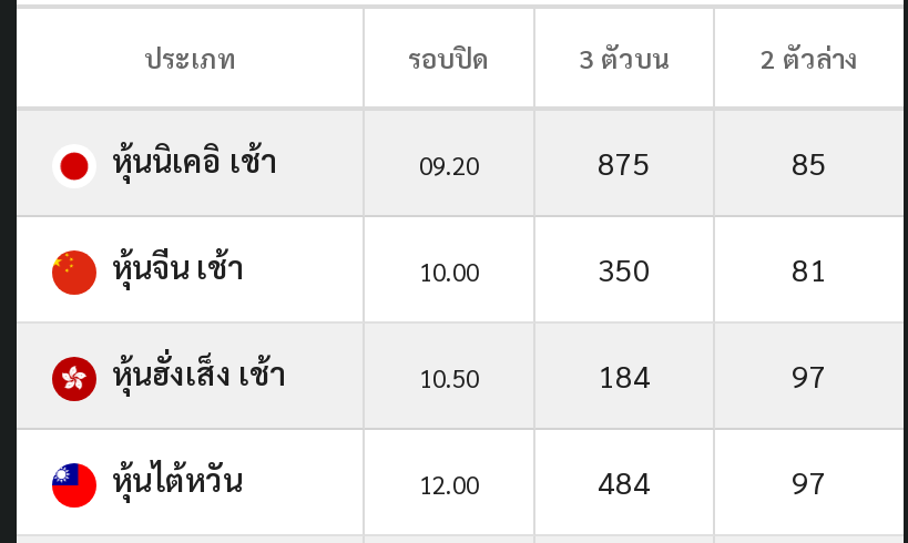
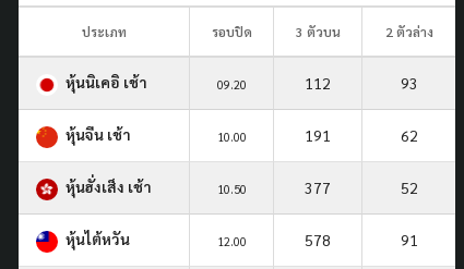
[598,141,651,181] 875 -> [305,73,331,92] 112
[792,141,827,181] 85 -> [400,73,418,92] 93
[598,248,651,288] 350 -> [305,125,331,145] 191
[792,248,827,288] 81 -> [400,125,418,145] 62
[598,354,651,394] 184 -> [305,177,331,197] 377
[792,354,827,394] 97 -> [400,177,418,197] 52
[598,461,651,500] 484 -> [305,230,331,249] 578
[792,461,827,500] 97 -> [400,230,418,249] 91

